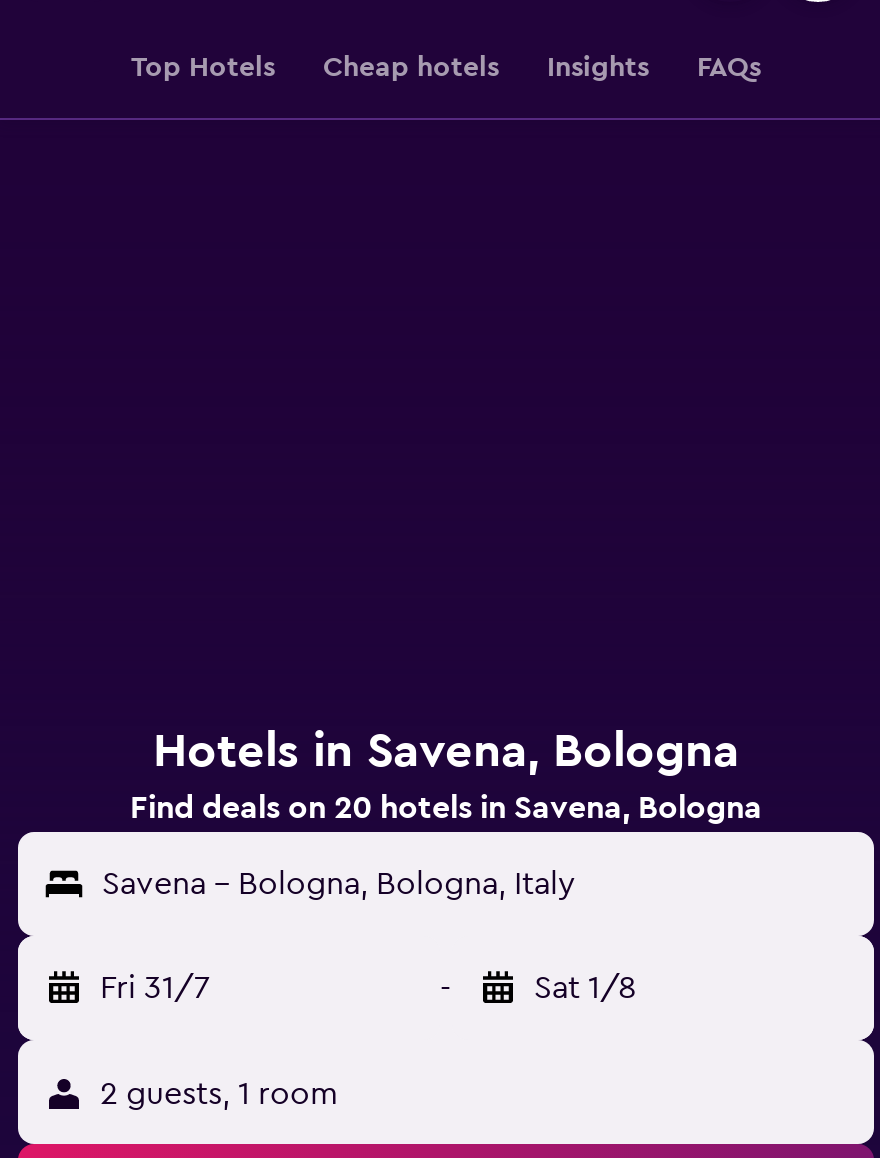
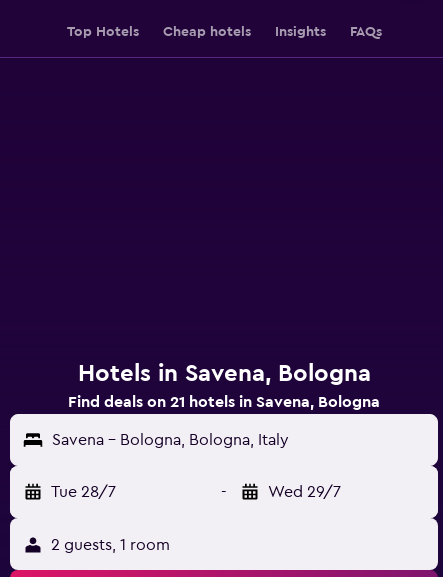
[130,792,762,824] Find deals on 20 hotels in Savena, Bologna -> [68,394,380,410] Find deals on 21 hotels in Savena, Bologna
[100,972,210,1004] Fri 31/7 -> [51,484,116,500] Tue 28/7
[534,972,636,1004] Sat 1/8 -> [268,484,341,500] Wed 29/7

